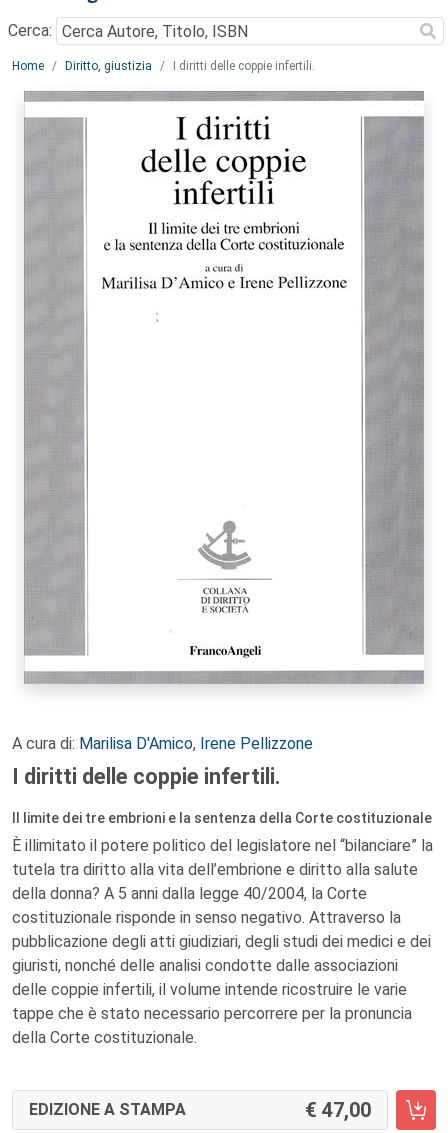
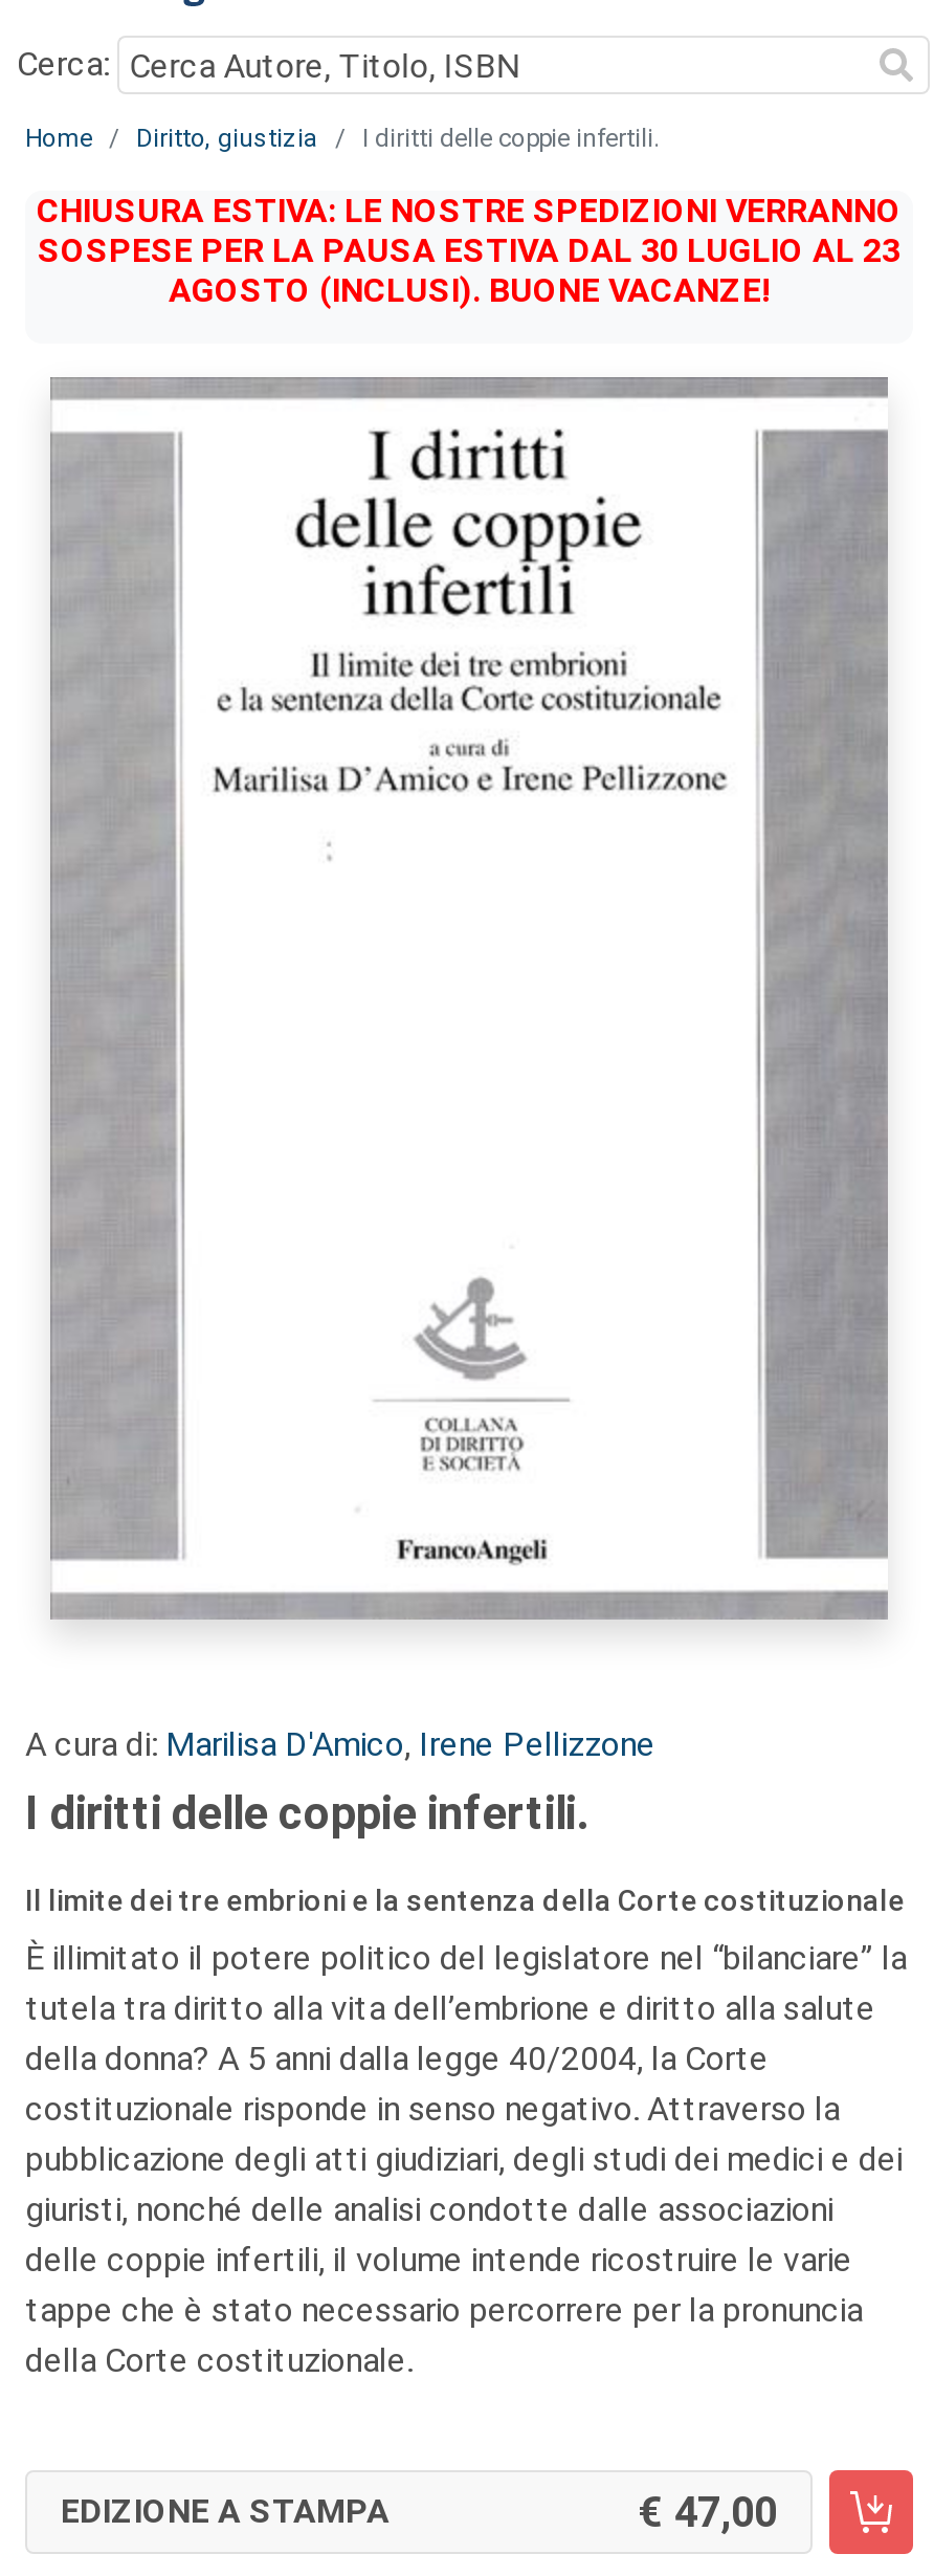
none -> [37,191,902,310] CHIUSURA ESTIVA: LE NOSTRE SPEDIZIONI VERRANNO | SOSPESE PER LA PAUSA ESTIVA DAL 30 LUGLIO AL 23 | AGOSTO (INCLUSI). BUONE VACANZE!

